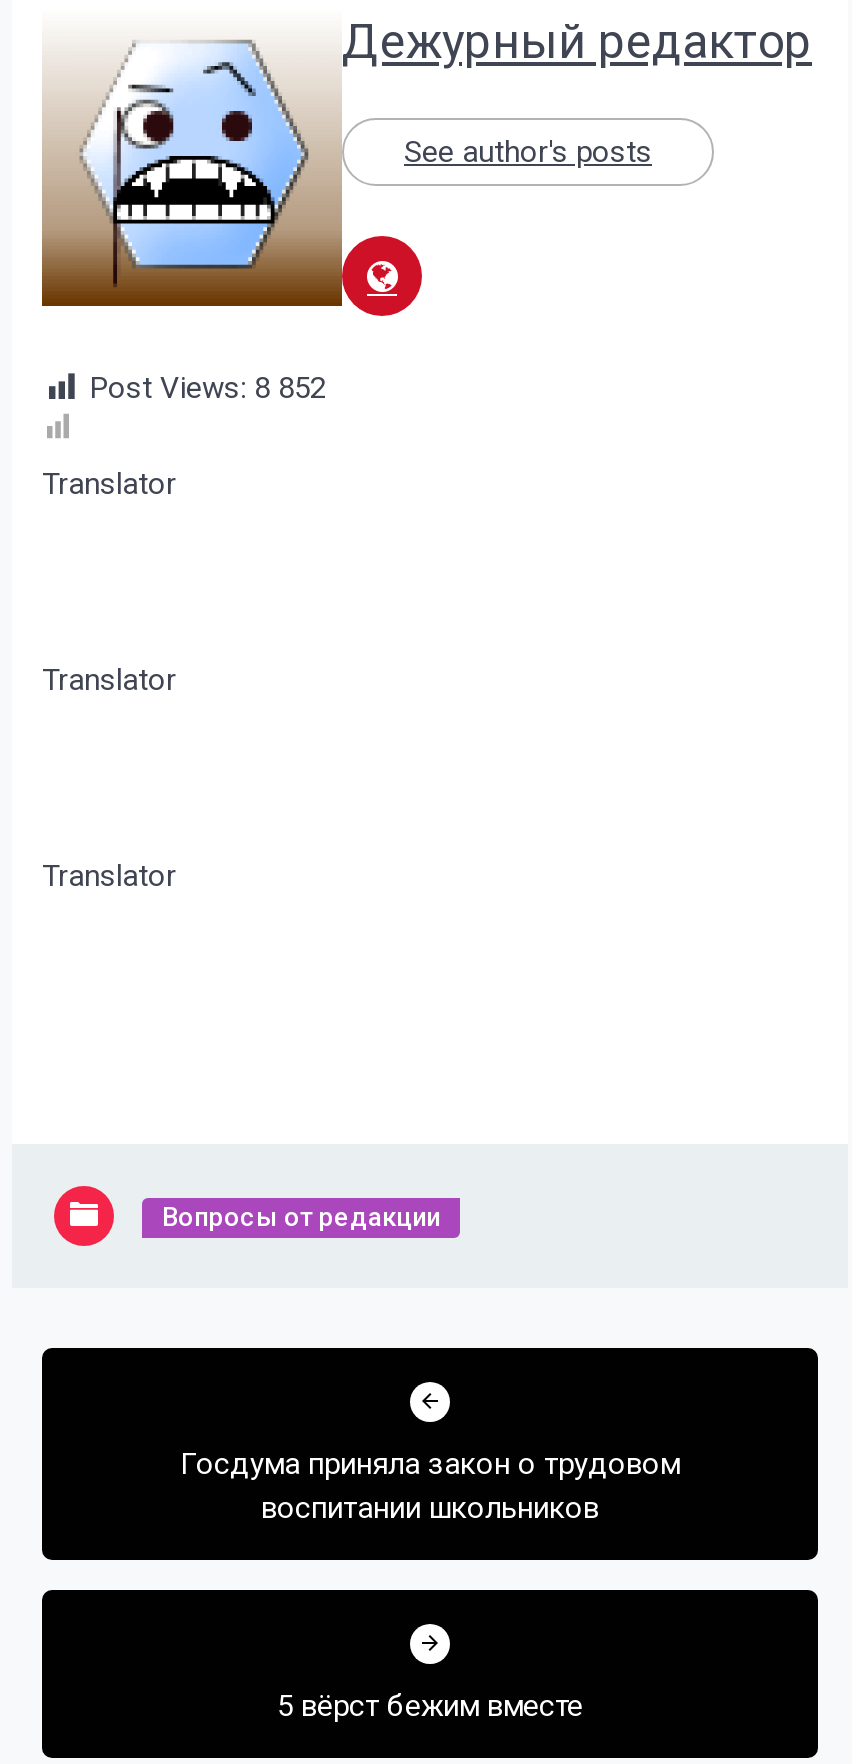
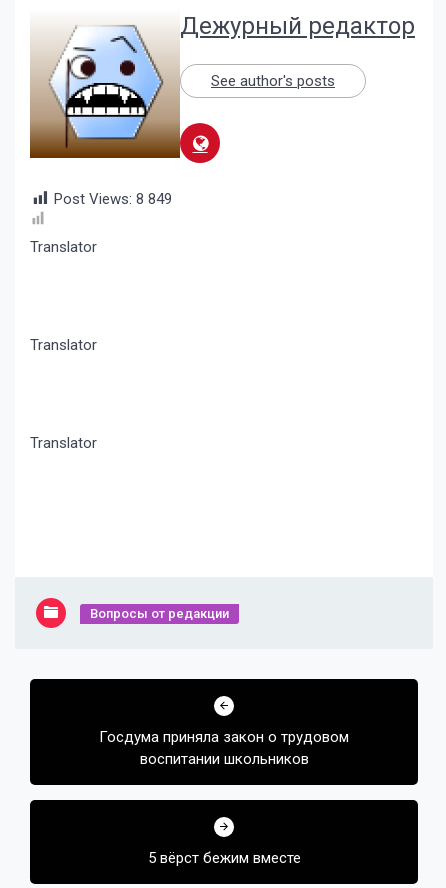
[90,370,326,406] Post Views: 8 852 -> [54,190,172,208] Post Views: 8 849

